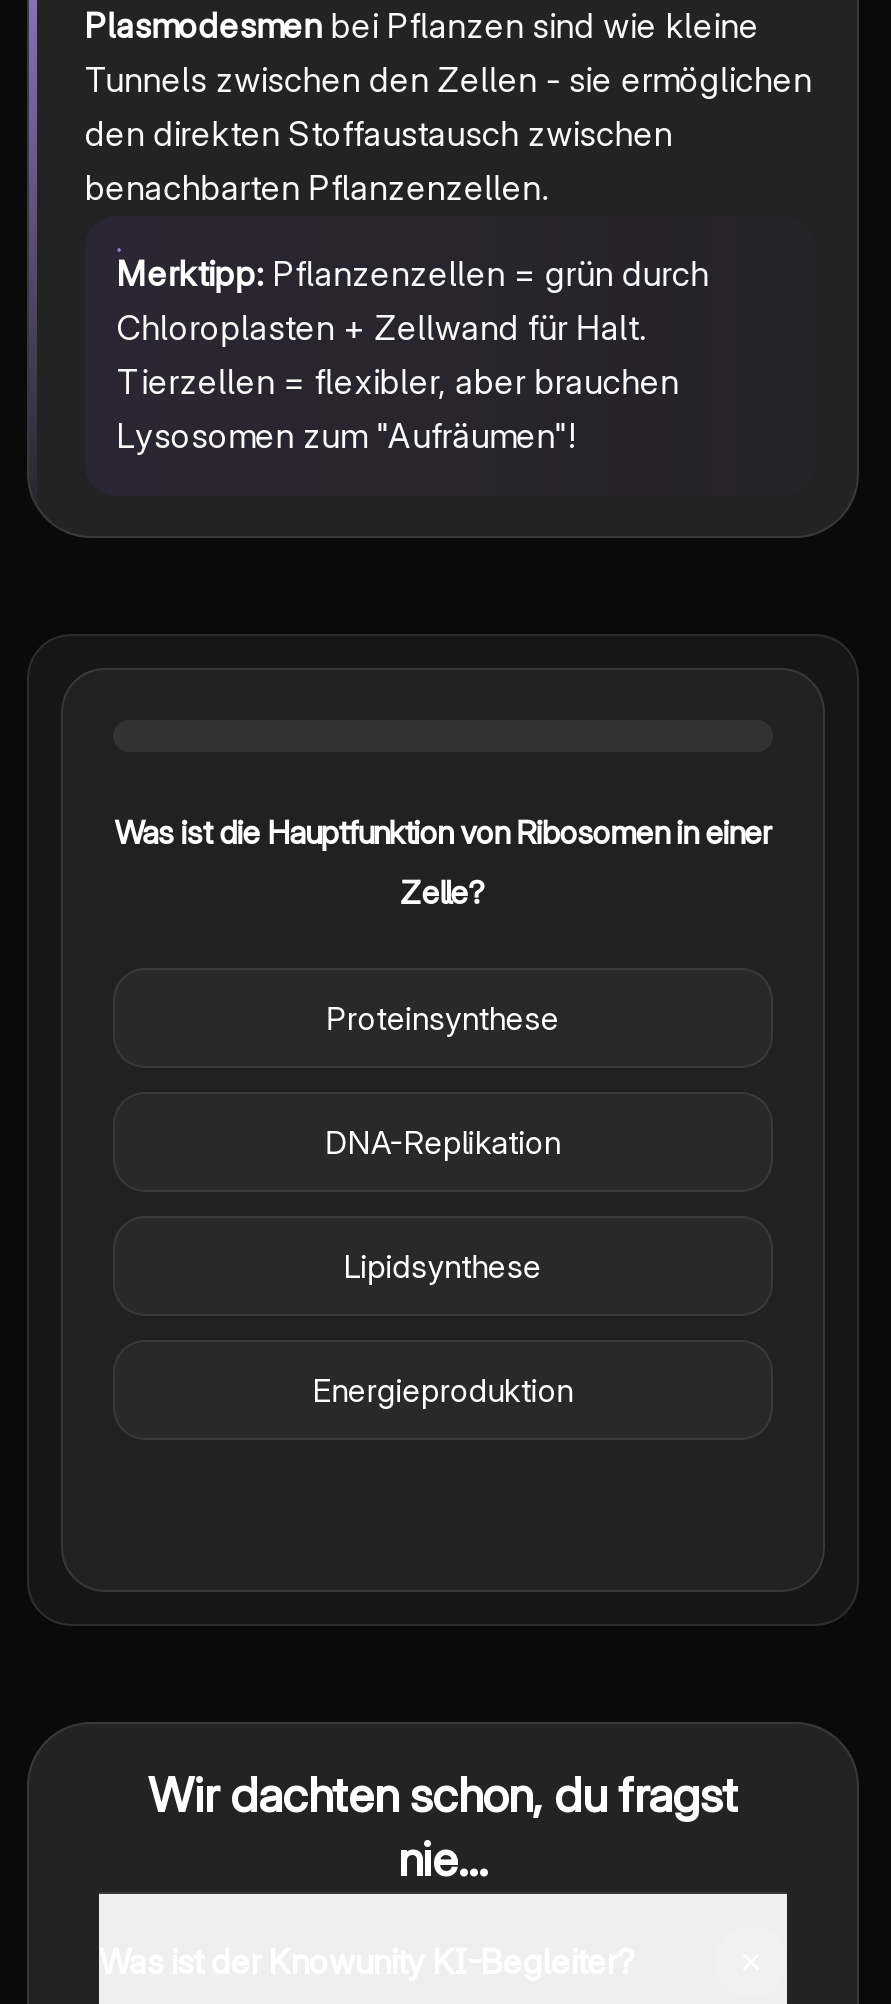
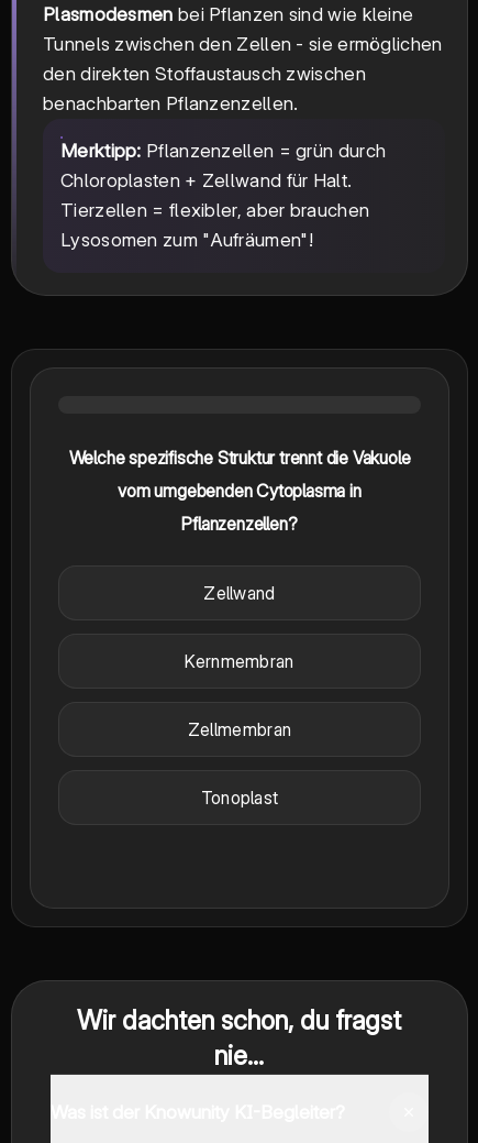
[115,813,771,1411] Was ist die Hauptfunktion von Ribosomen in einer | Zelle? | Proteinsynthese | DNA-Replikation | Lipidsynthese | Energieproduktion -> [69,447,410,809] Welche spezifische Struktur trennt die Vakuole | vom umgebenden Cytoplasma in | Pflanzenzellen? | Zellwand | Kernmembran | Zellmembran | Tonoplast

